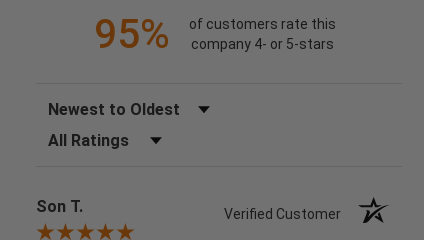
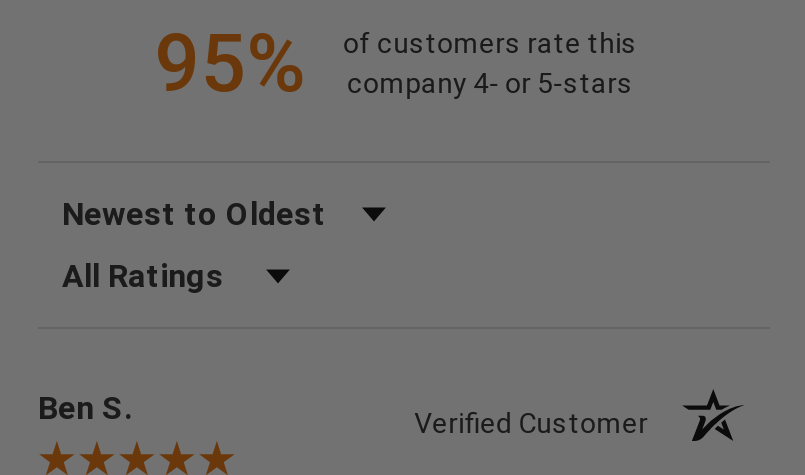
[36,197,83,216] Son T. -> [38,389,132,427] Ben S.

